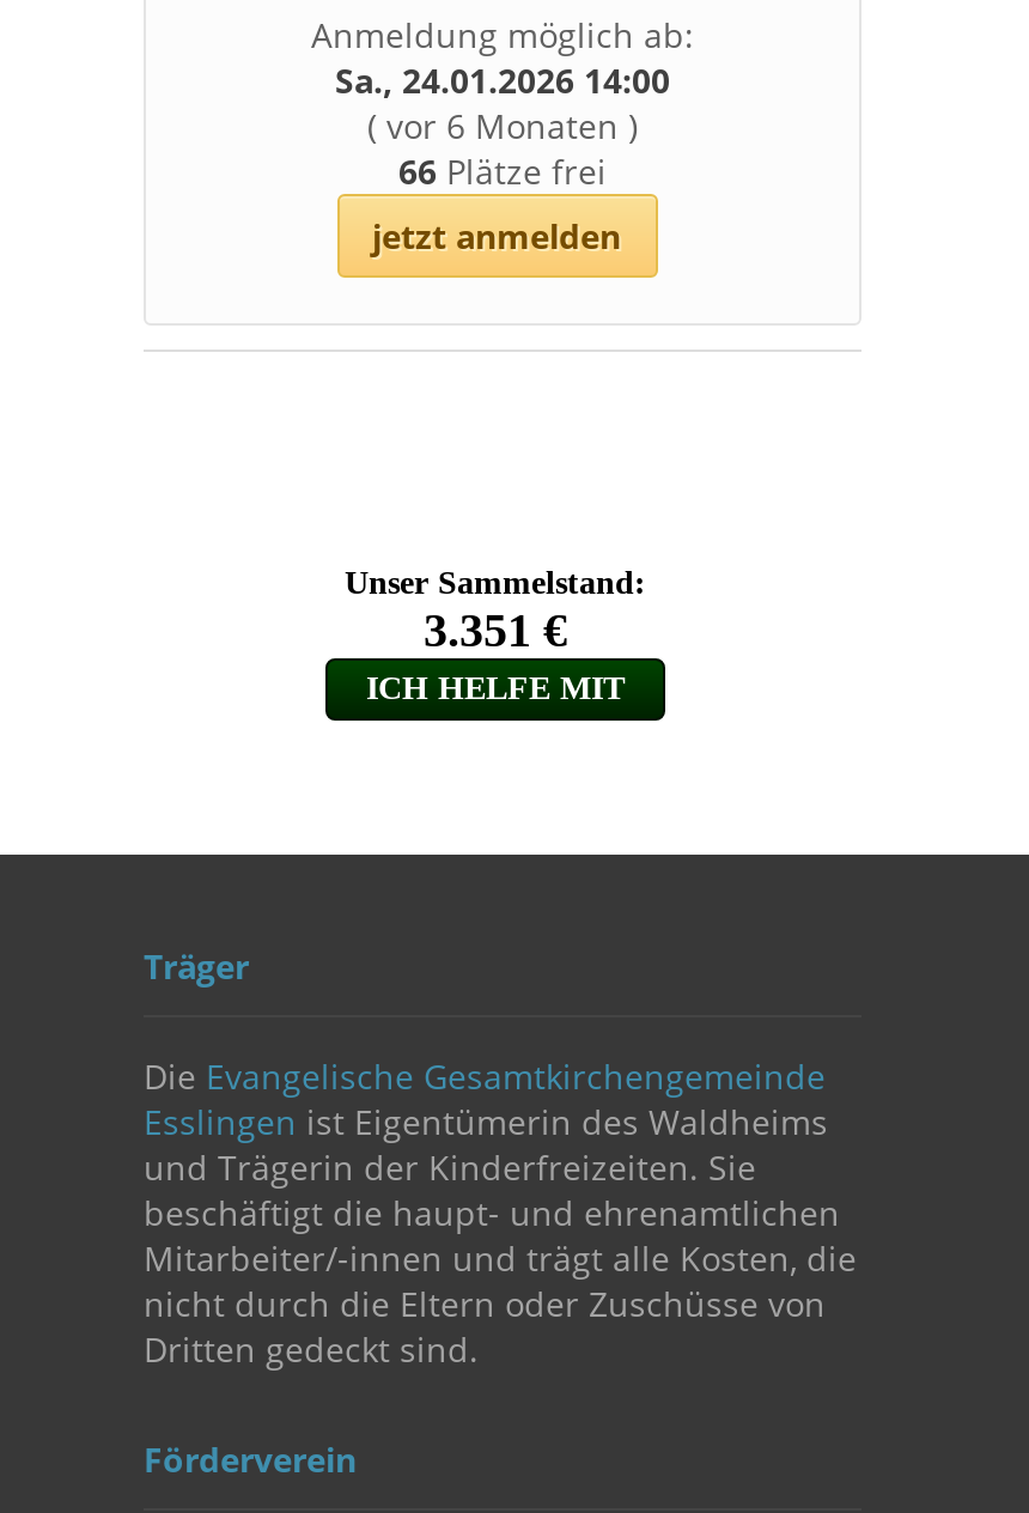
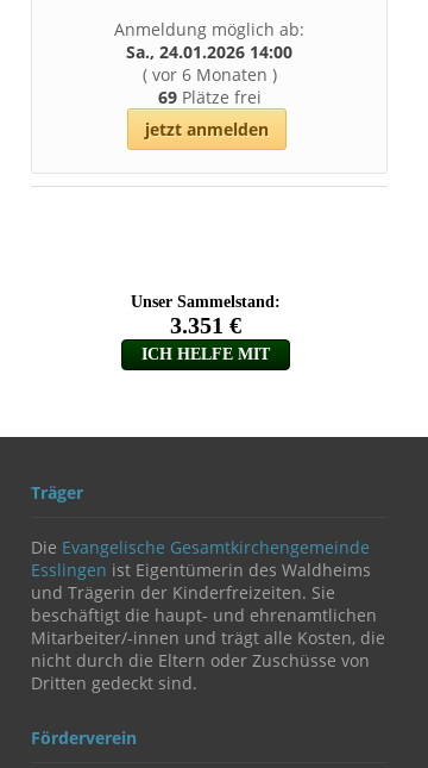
[398,147,607,193] 66 Plätze frei -> [158,85,261,108] 69 Plätze frei

